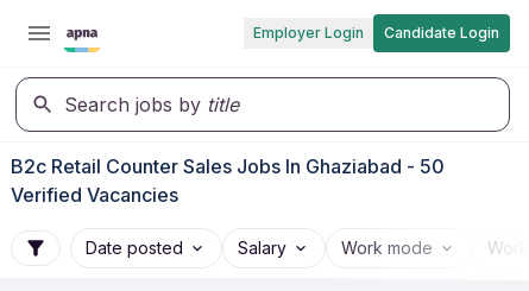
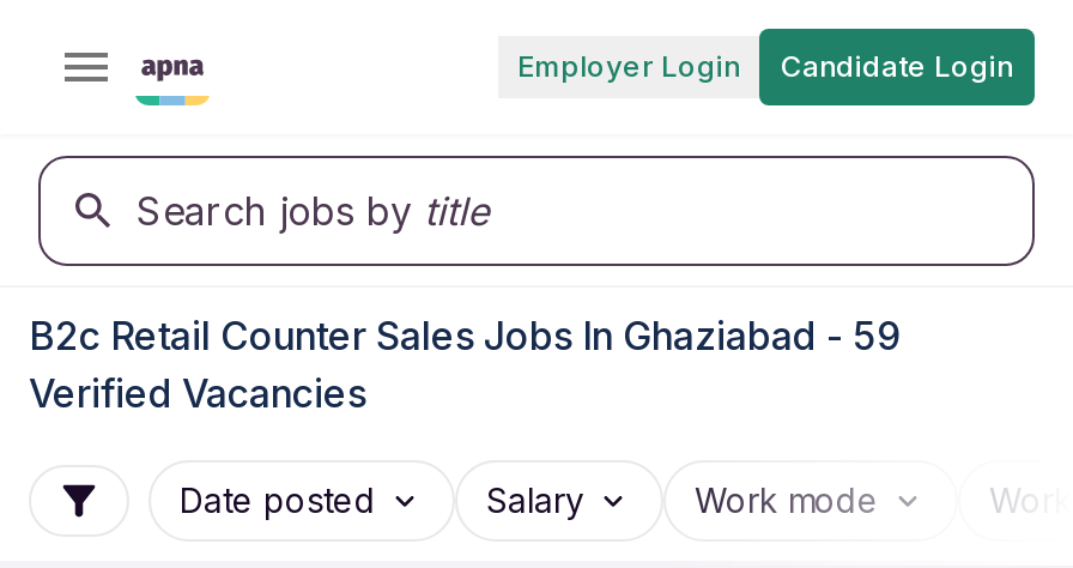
[11,154,445,178] B2c Retail Counter Sales Jobs In Ghaziabad - 50 -> [29,312,901,359] B2c Retail Counter Sales Jobs In Ghaziabad - 59

